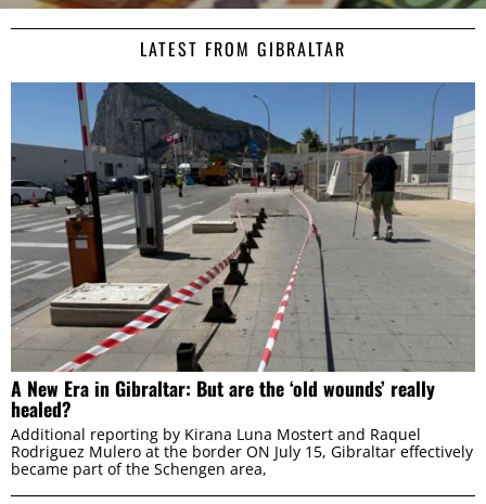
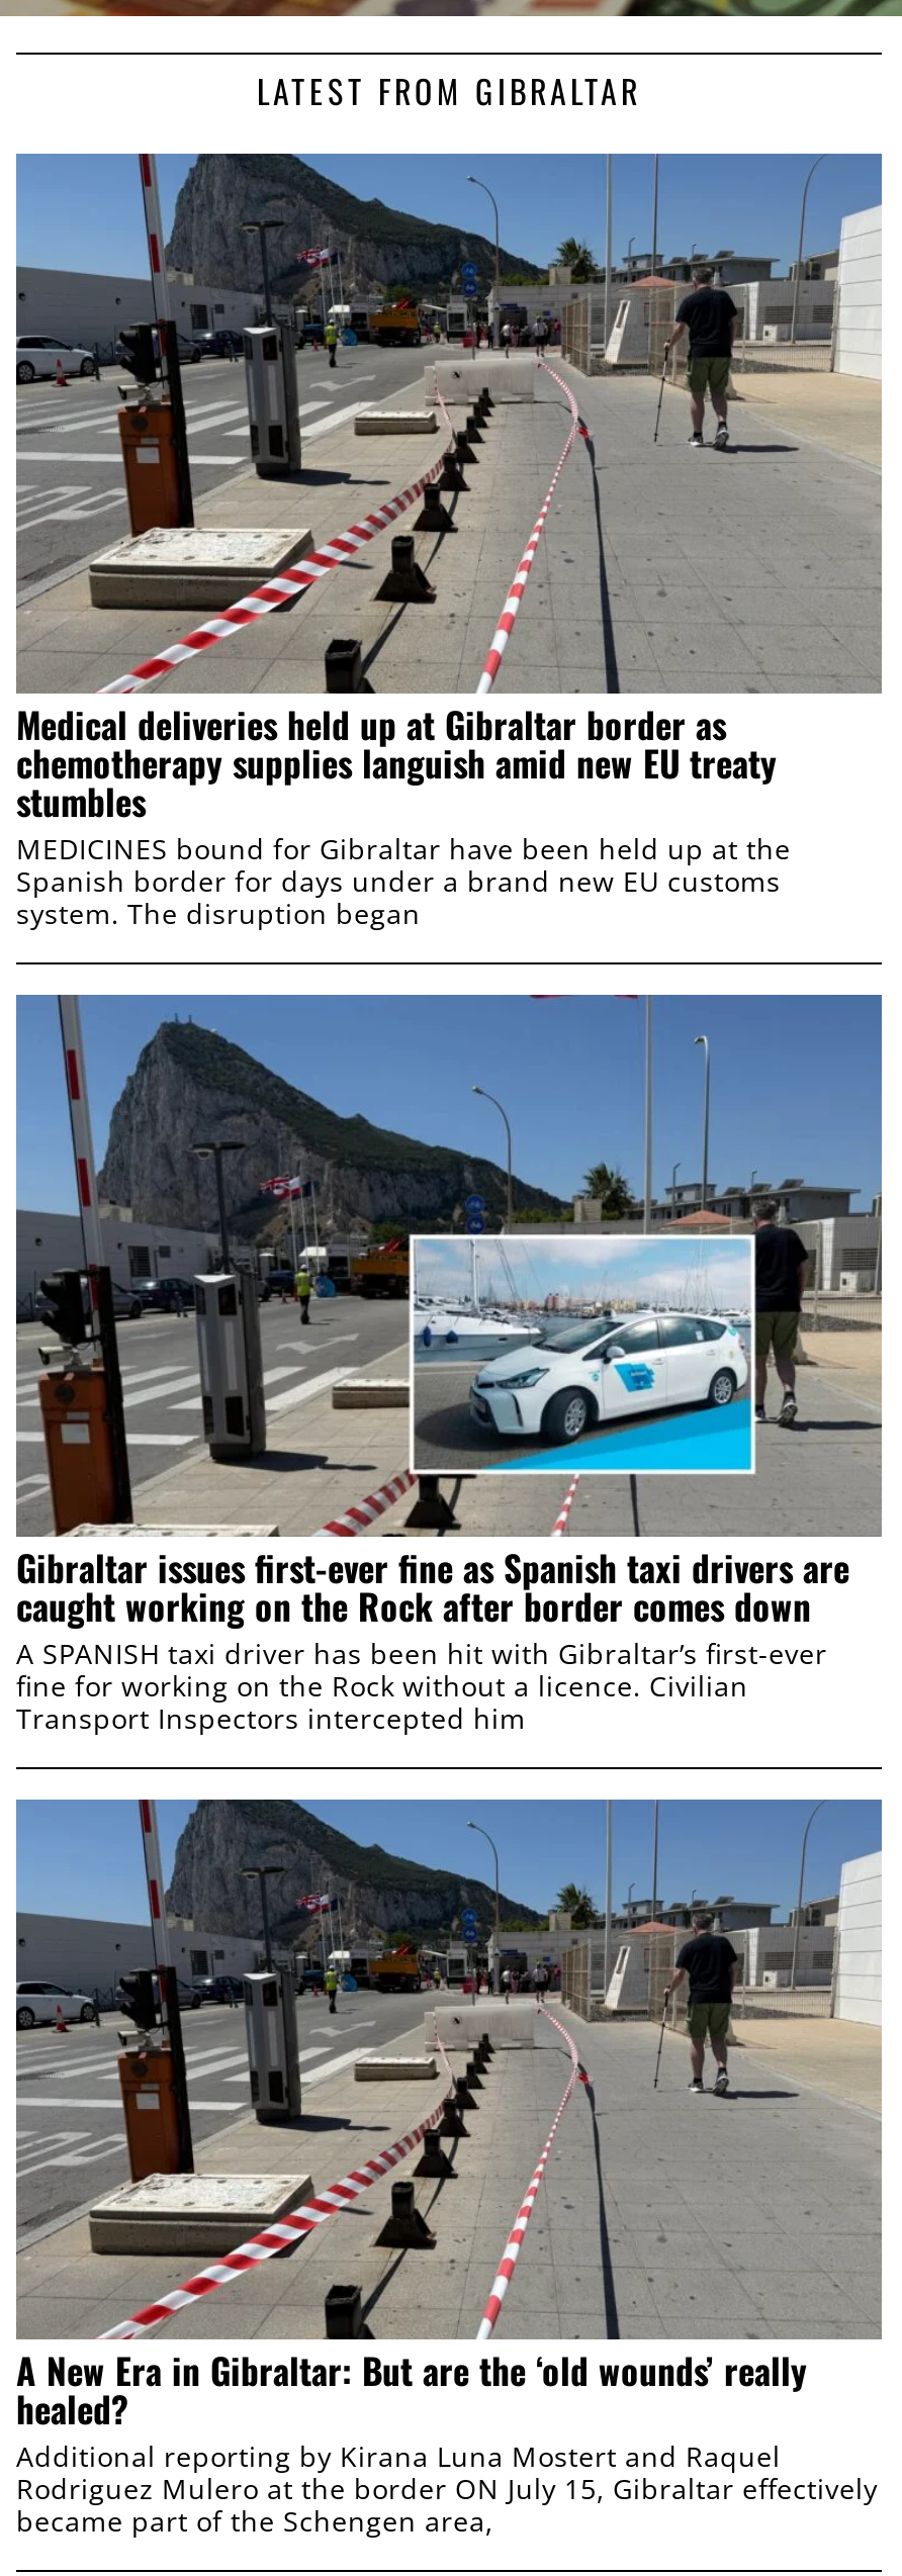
none -> [14,993,884,1737] [image] | Gibraltar issues first-ever fine as Spanish taxi drivers are | caught working on the Rock after border comes down | A SPANISH taxi driver has been hit with Gibraltar’s first-ever | fine for working on the Rock without a licence. Civilian | Transport Inspectors intercepted him
none -> [16,698,791,933] Medical deliveries held up at Gibraltar border as | chemotherapy supplies languish amid new EU treaty | stumbles | MEDICINES bound for Gibraltar have been held up at the | Spanish border for days under a brand new EU customs | system. The disruption began

